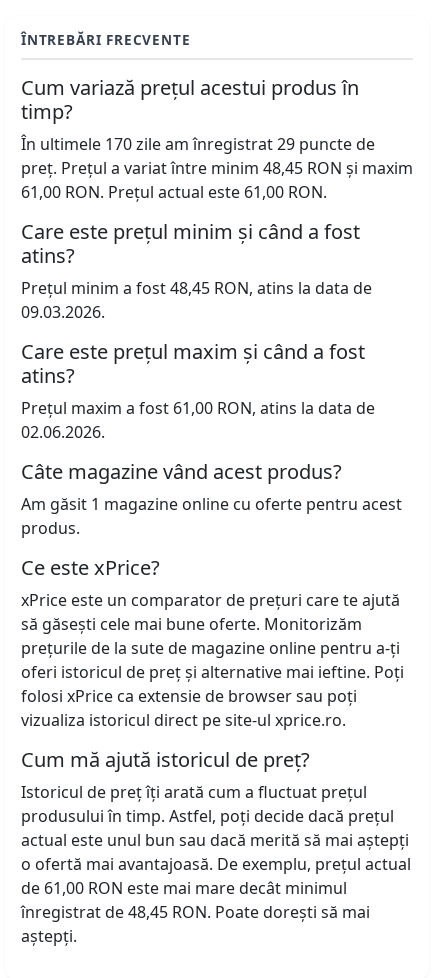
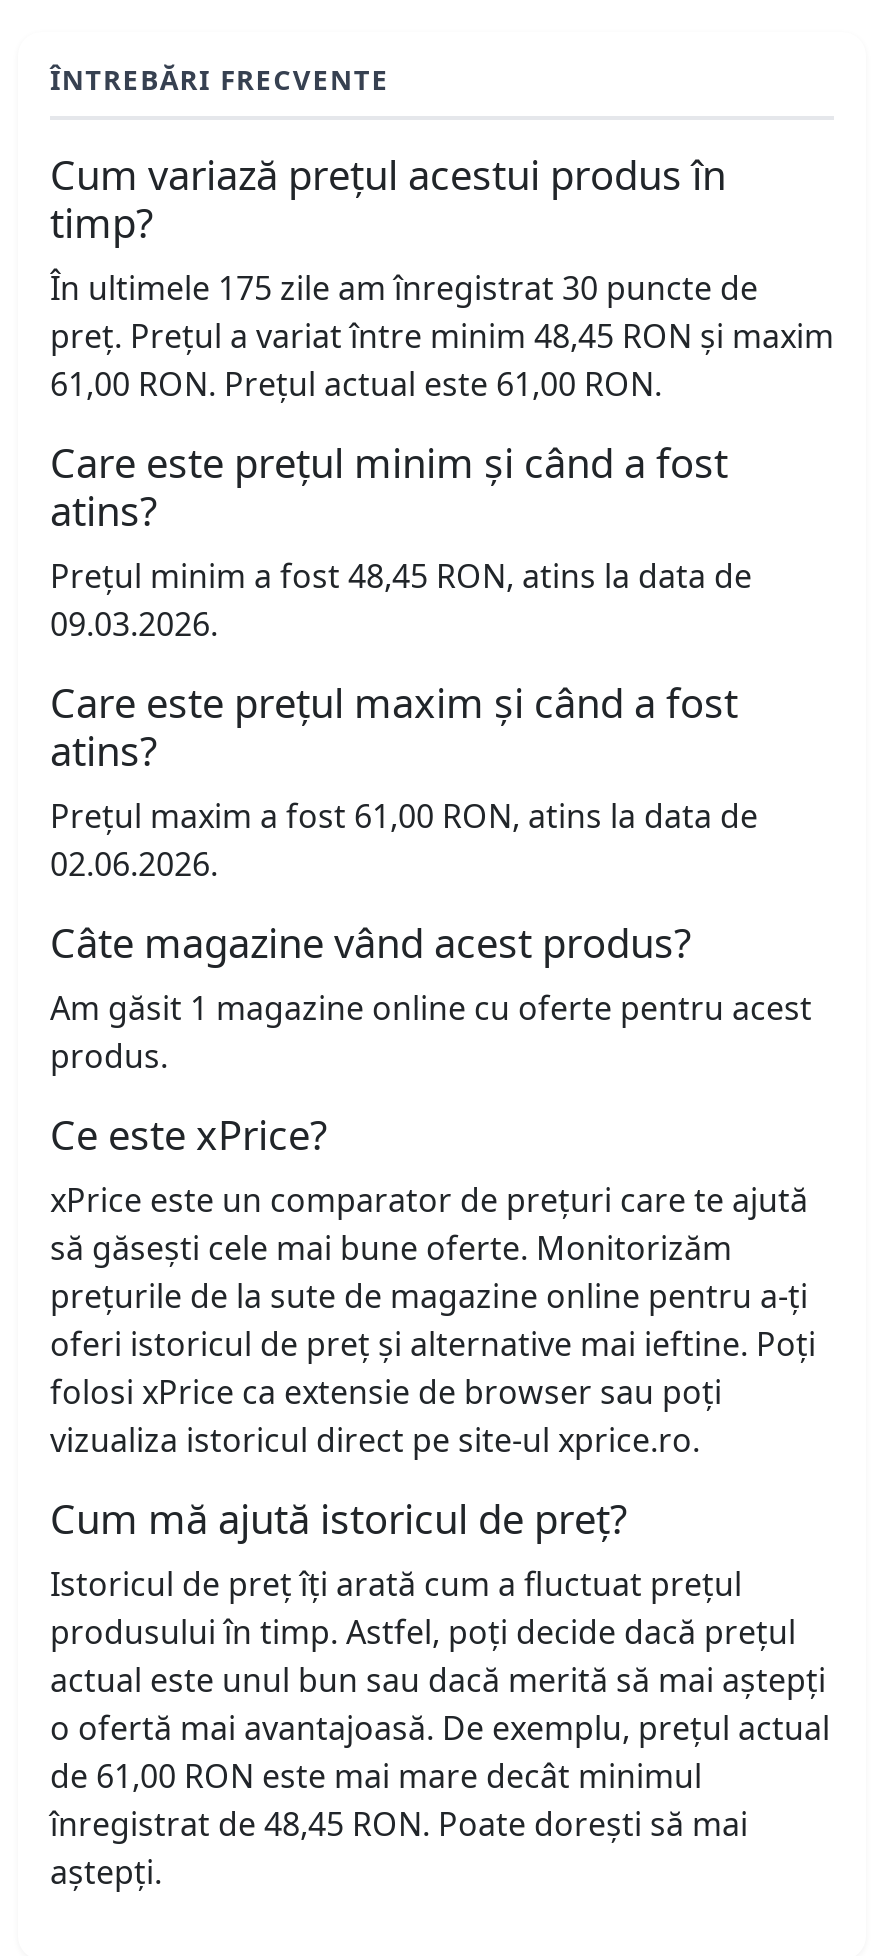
[21,133,375,155] În ultimele 170 zile am înregistrat 29 puncte de -> [50,266,758,310] În ultimele 175 zile am înregistrat 30 puncte de

